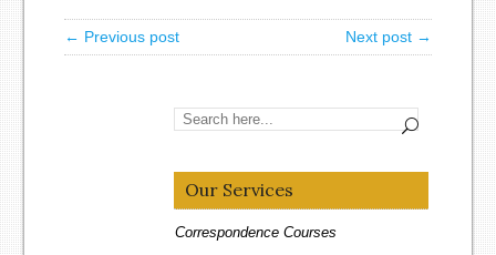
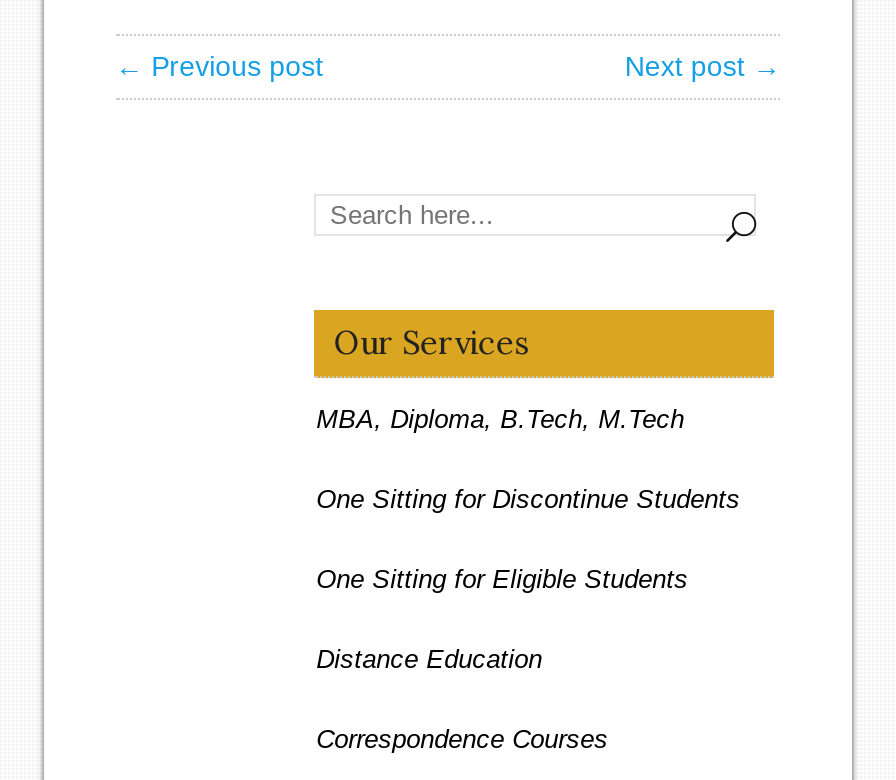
none -> [316,403,740,673] MBA, Diploma, B.Tech, M.Tech | One Sitting for Discontinue Students | One Sitting for Eligible Students | Distance Education

